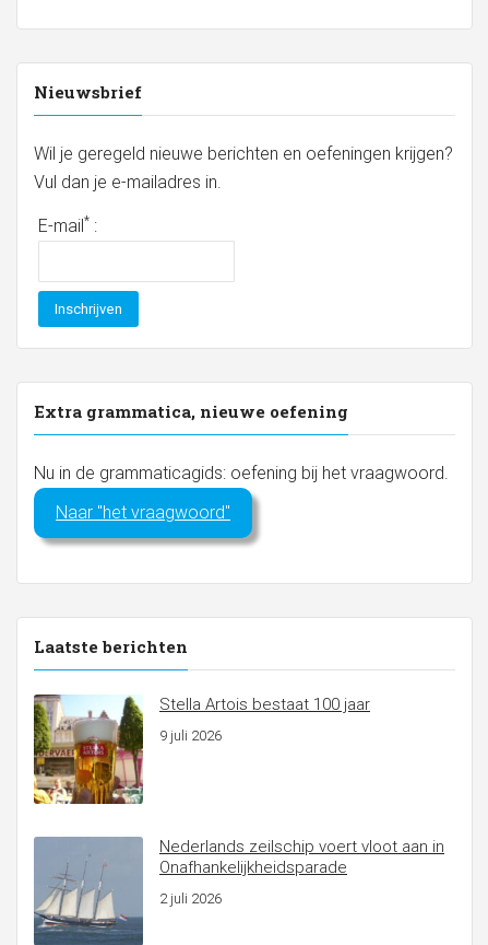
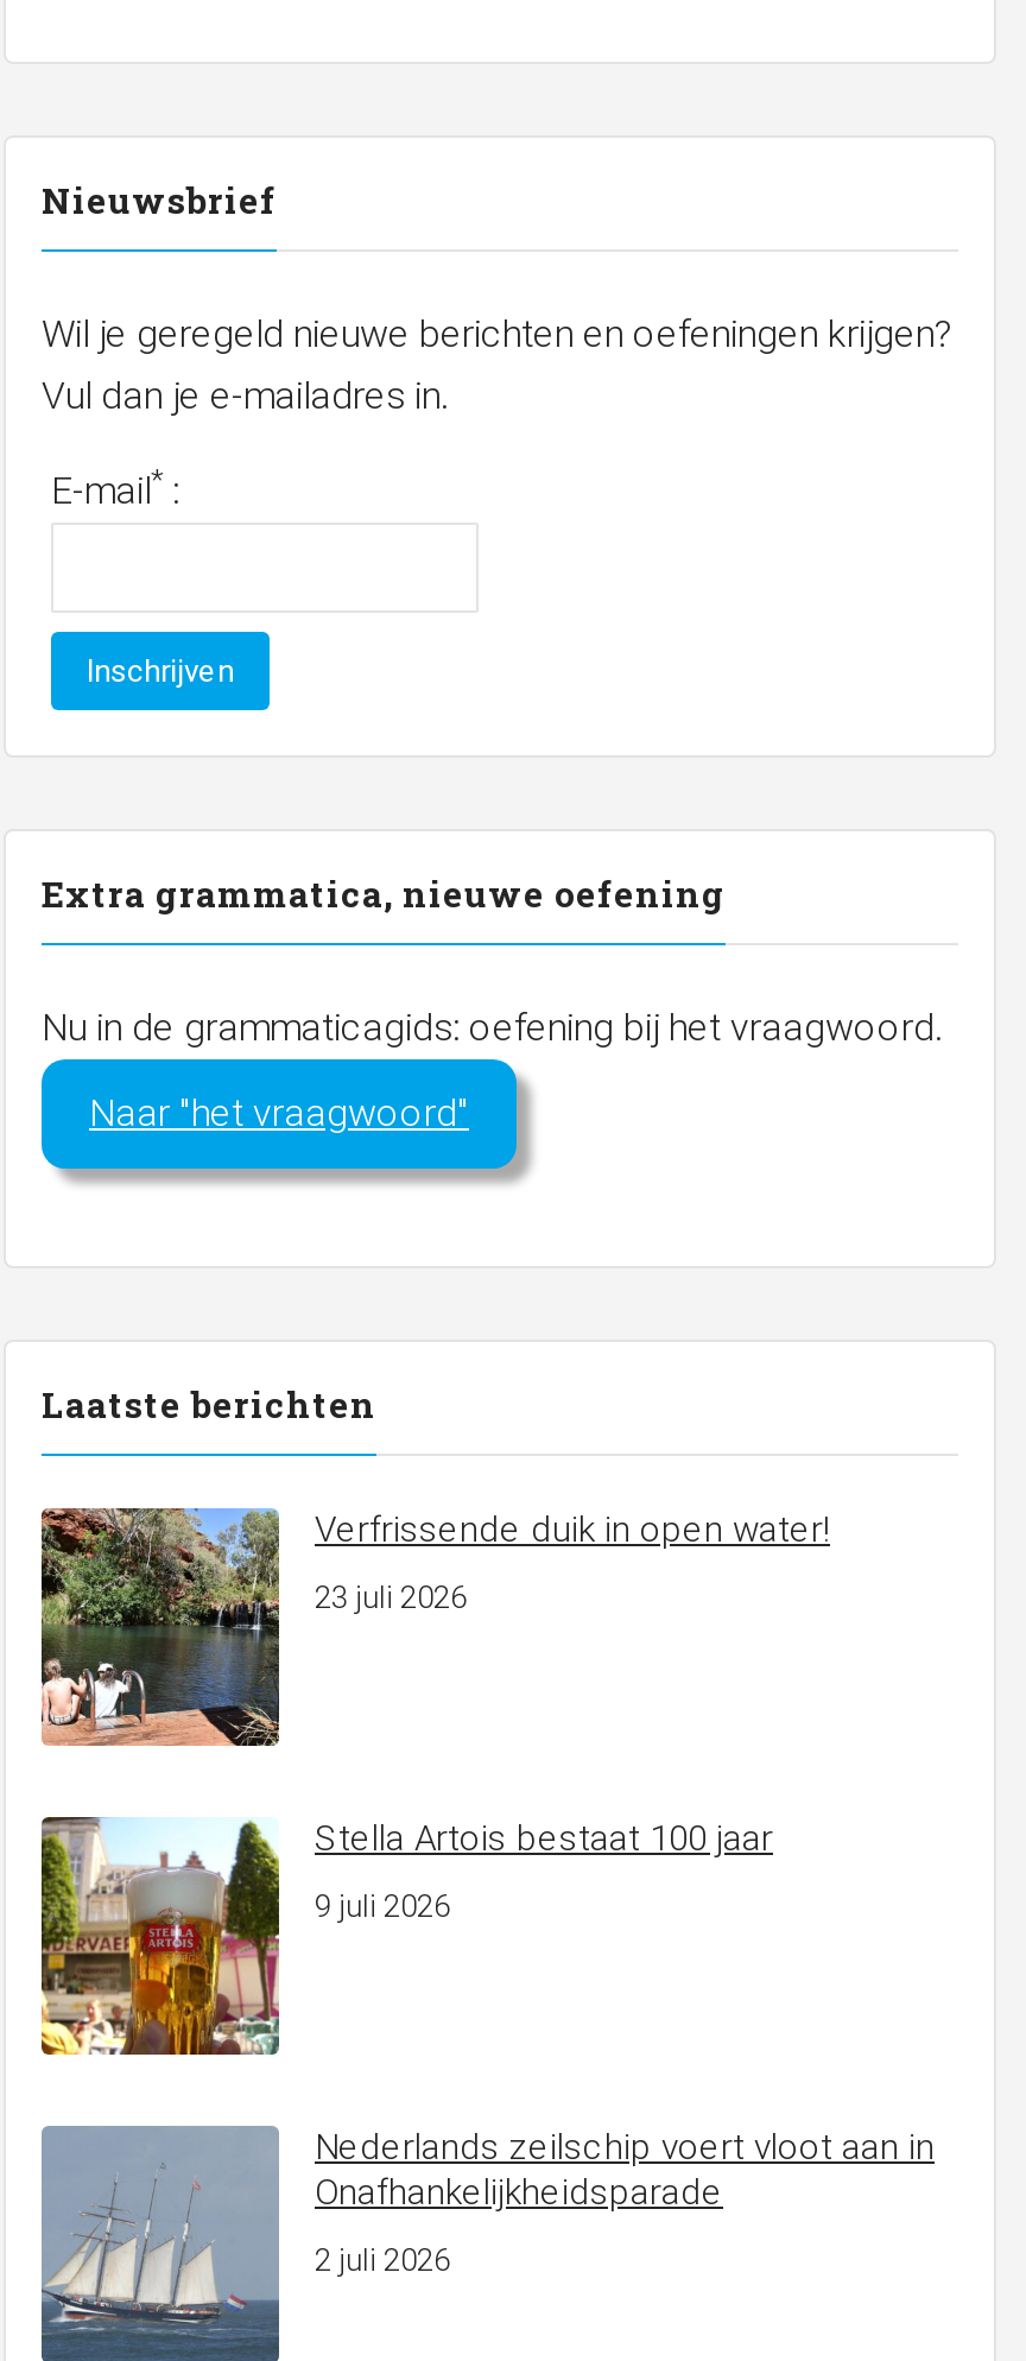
none -> [42,1506,830,1746] [image] | Verfrissende duik in open water! | 23 juli 2026

